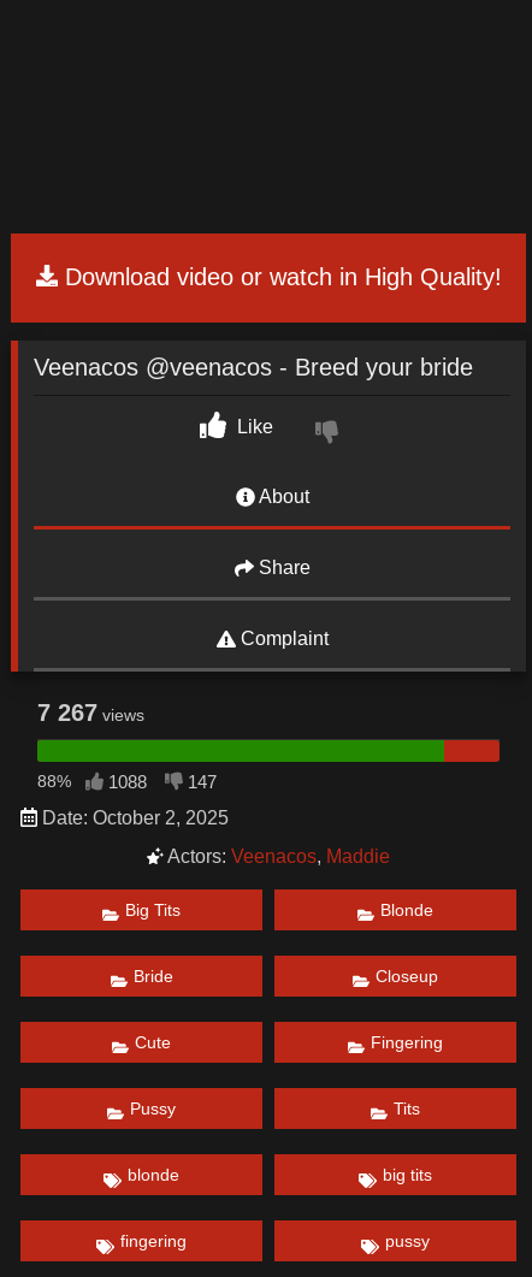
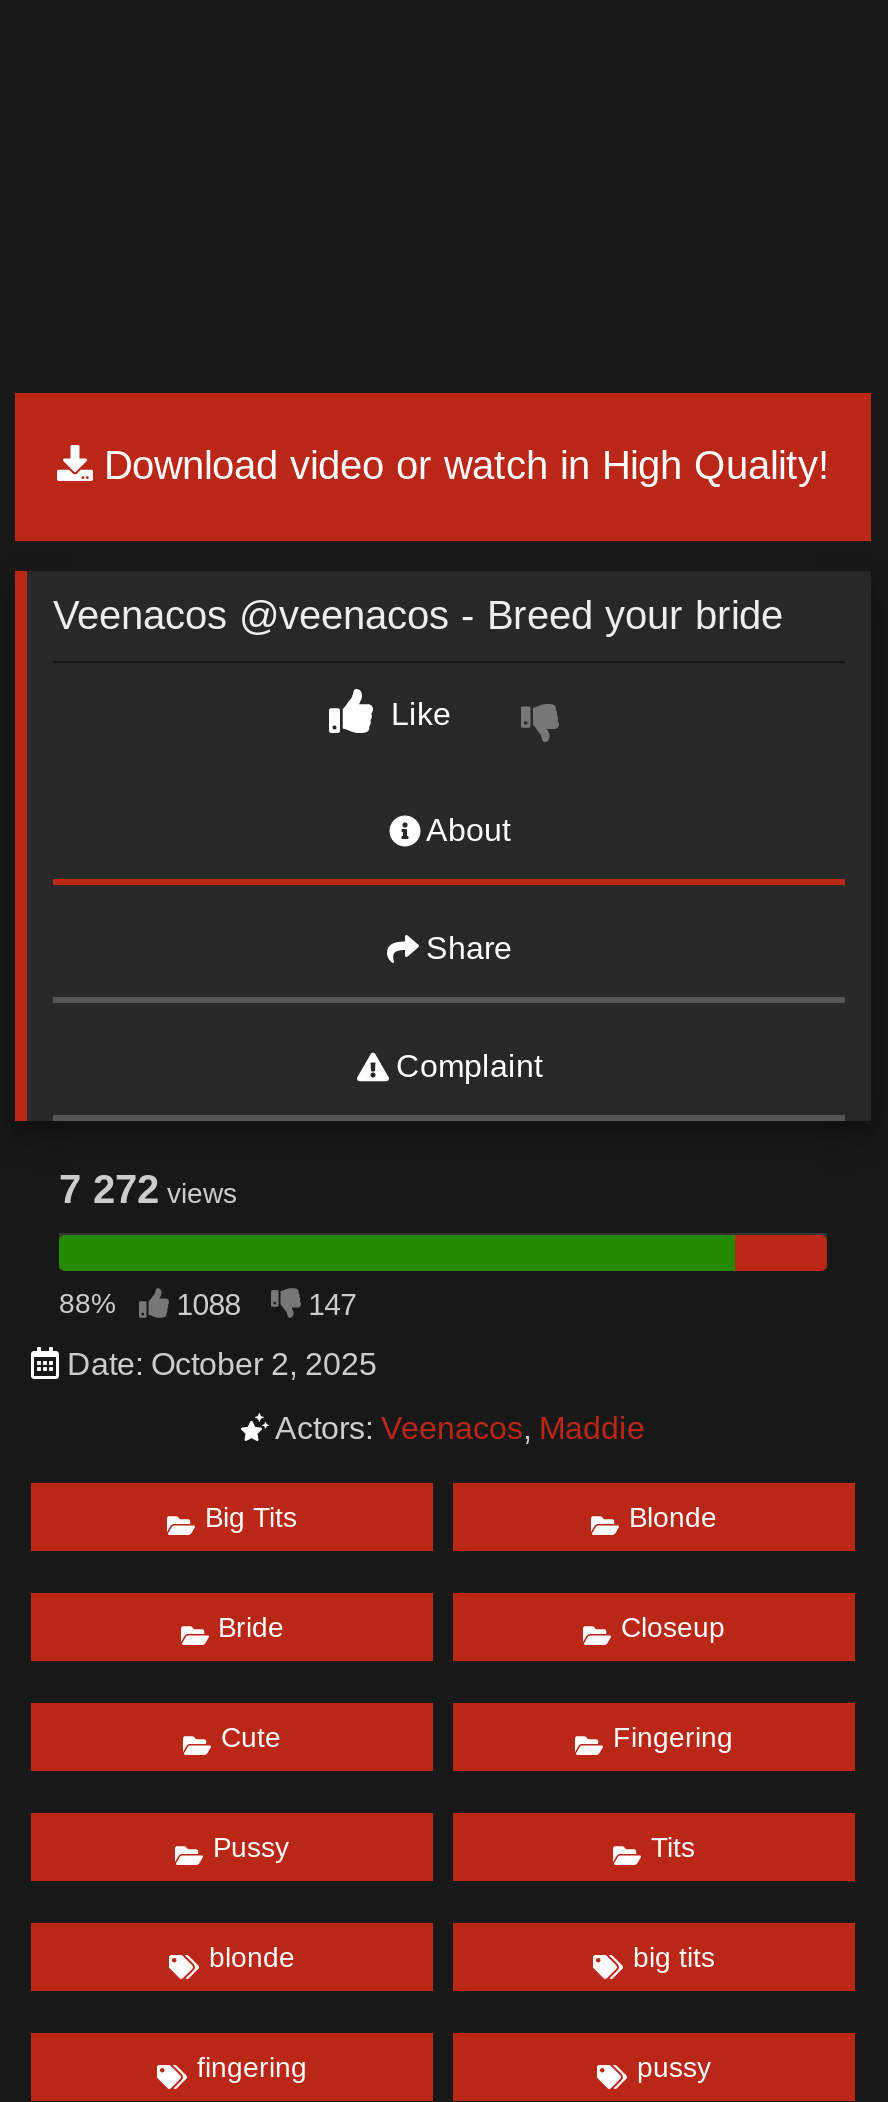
[37,699,144,725] 7 267 views -> [59,1166,237,1210] 7 272 views

